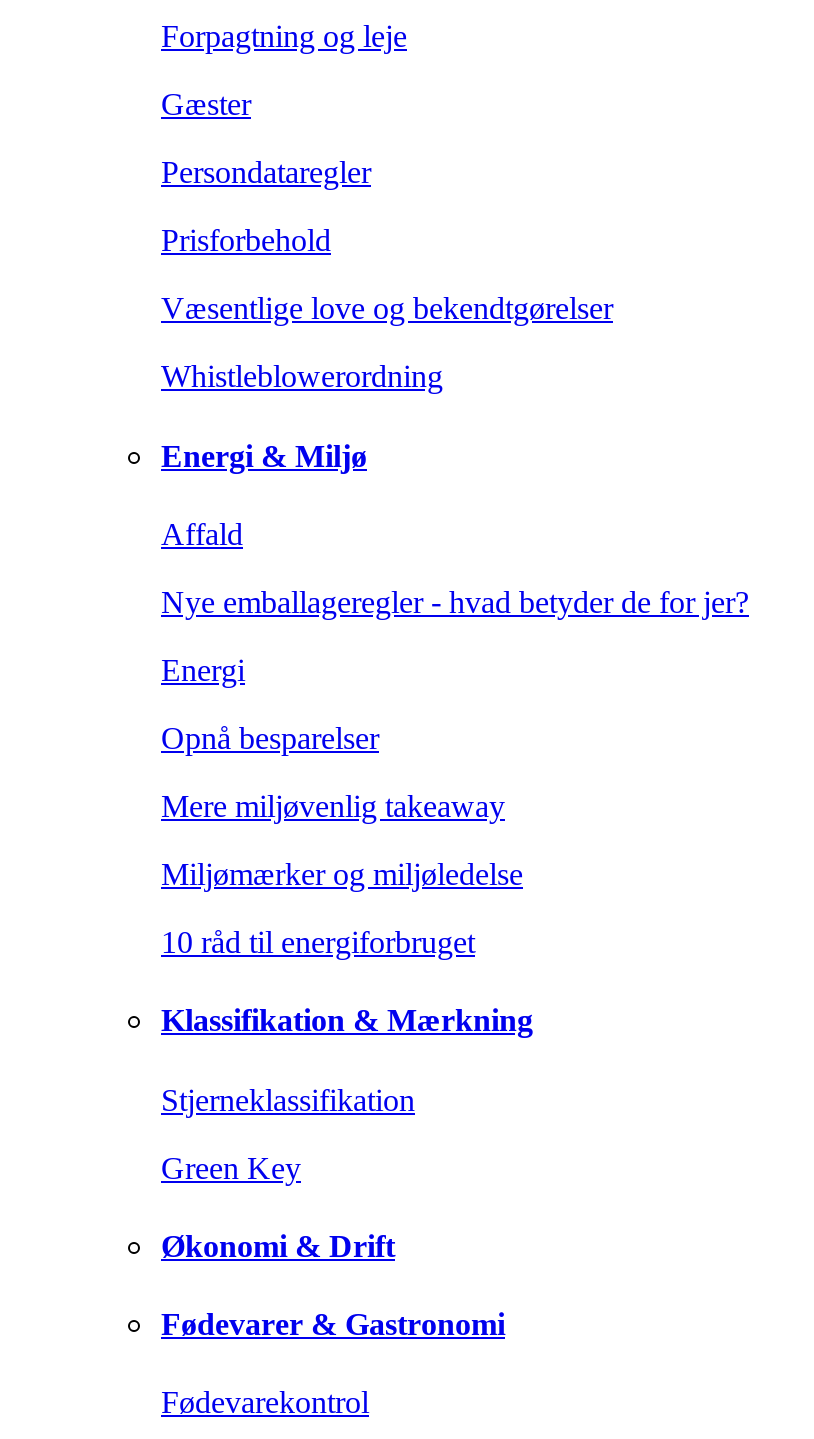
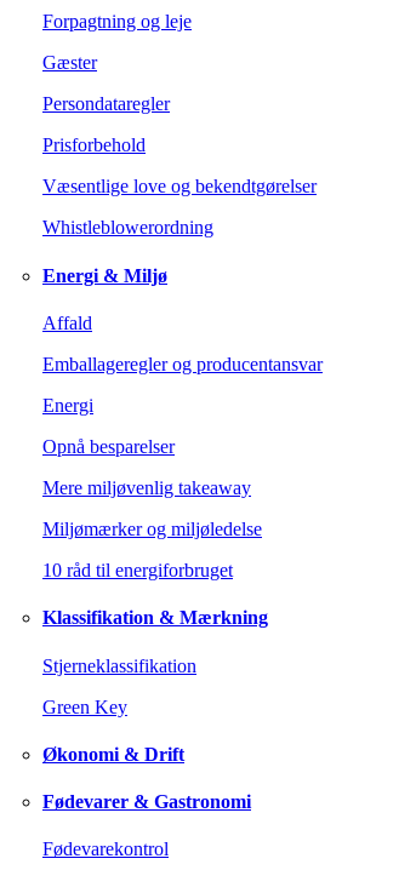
[161,585,749,619] Nye emballageregler - hvad betyder de for jer? -> [42,354,323,374] Emballageregler og producentansvar

